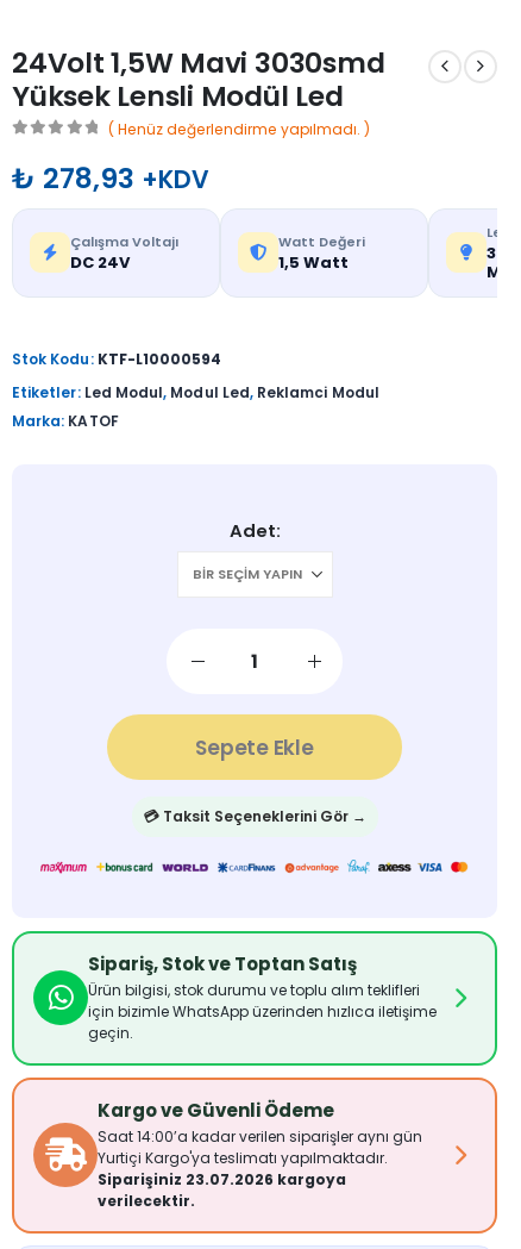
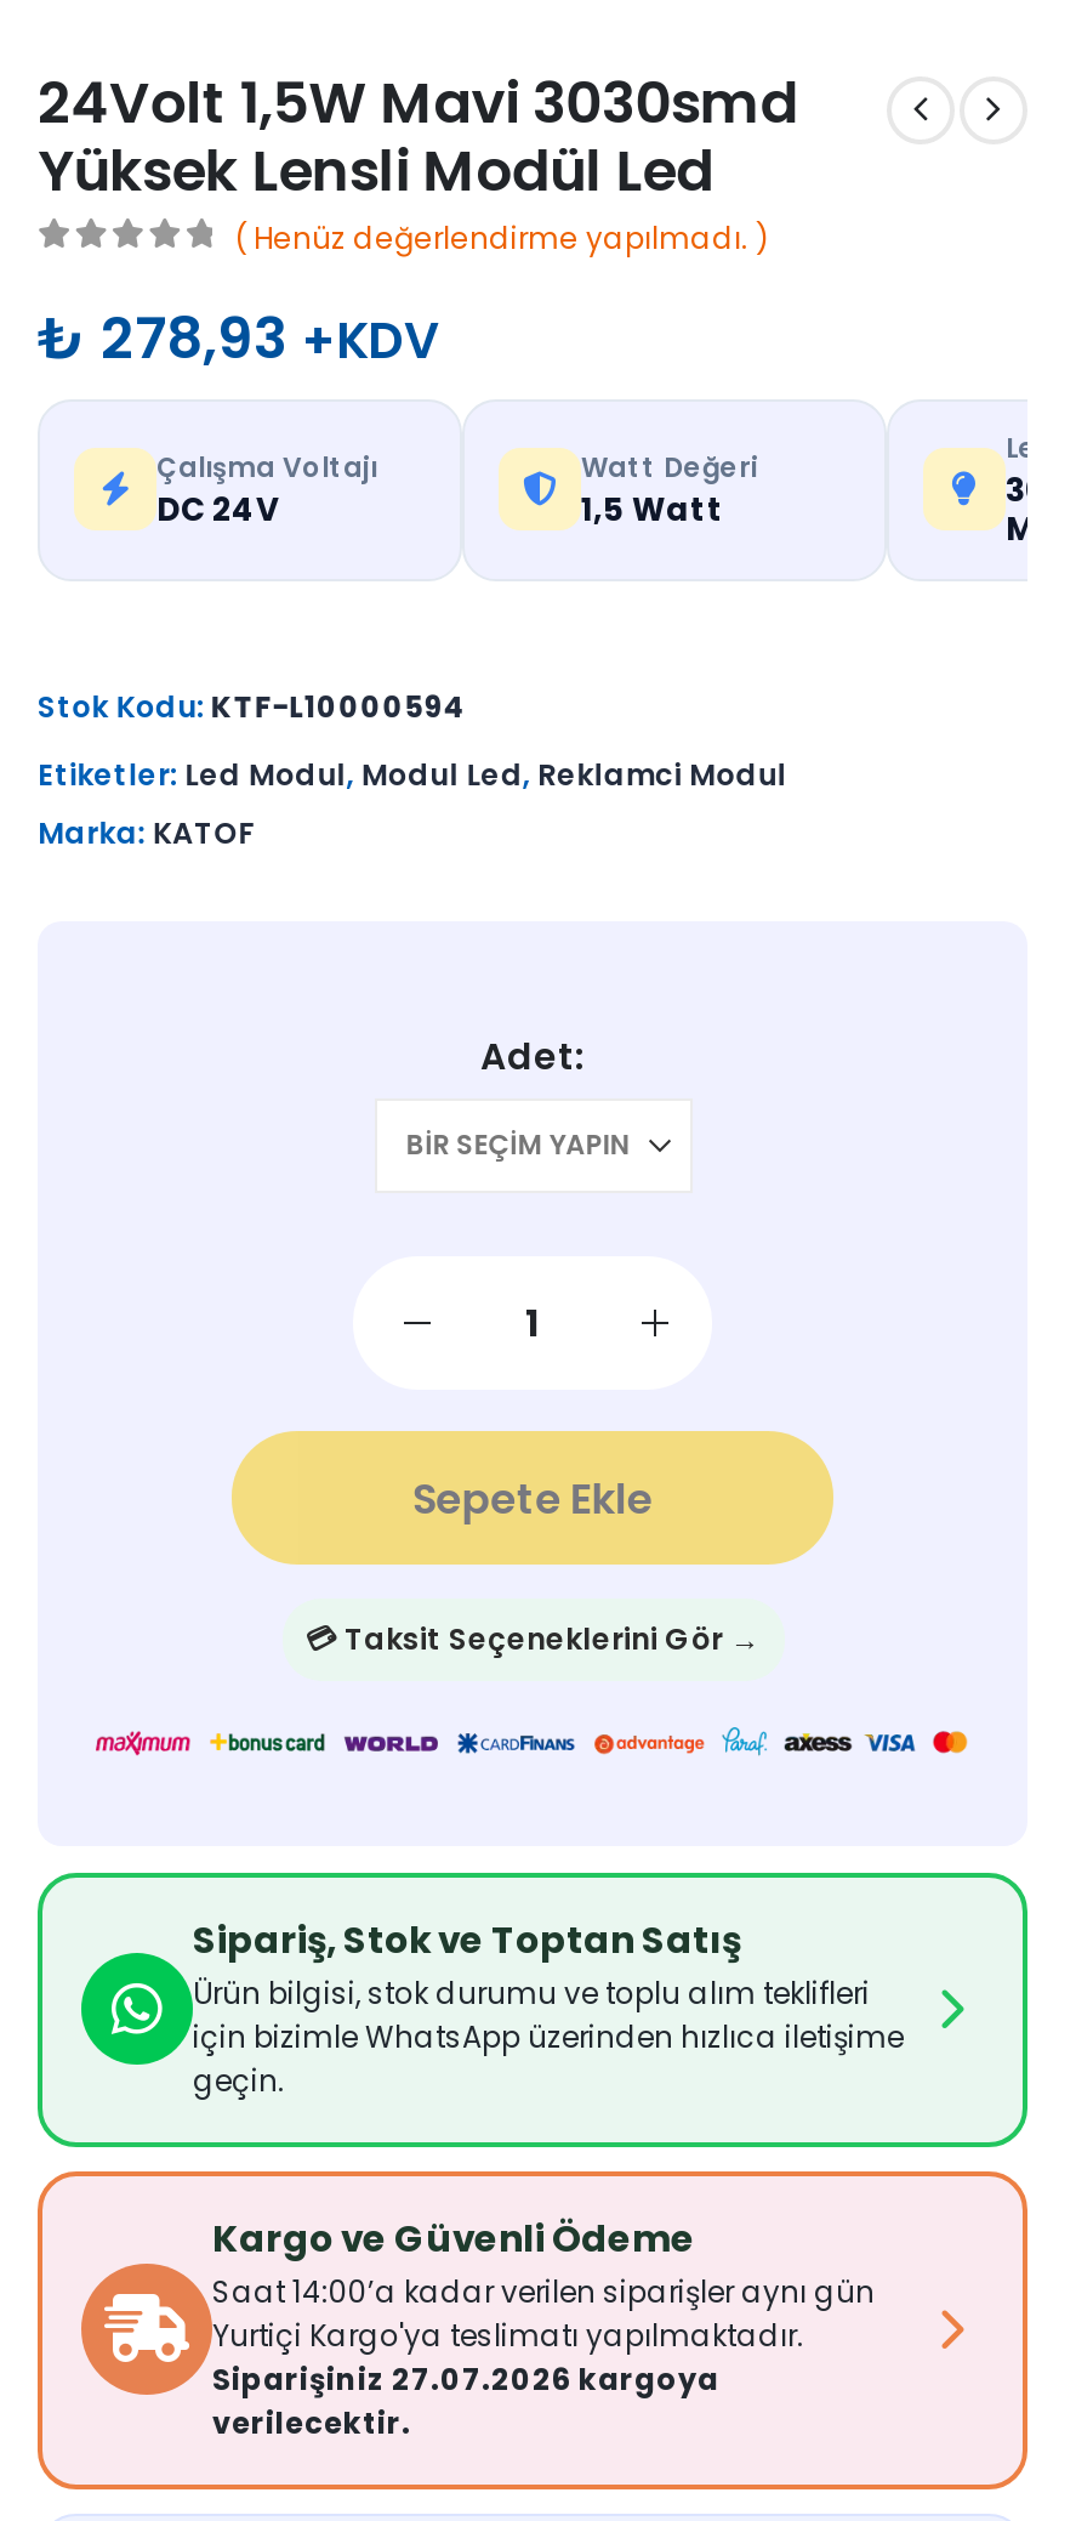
[98,1169,346,1189] Siparişiniz 23.07.2026 kargoya -> [212,2358,719,2399] Siparişiniz 27.07.2026 kargoya

